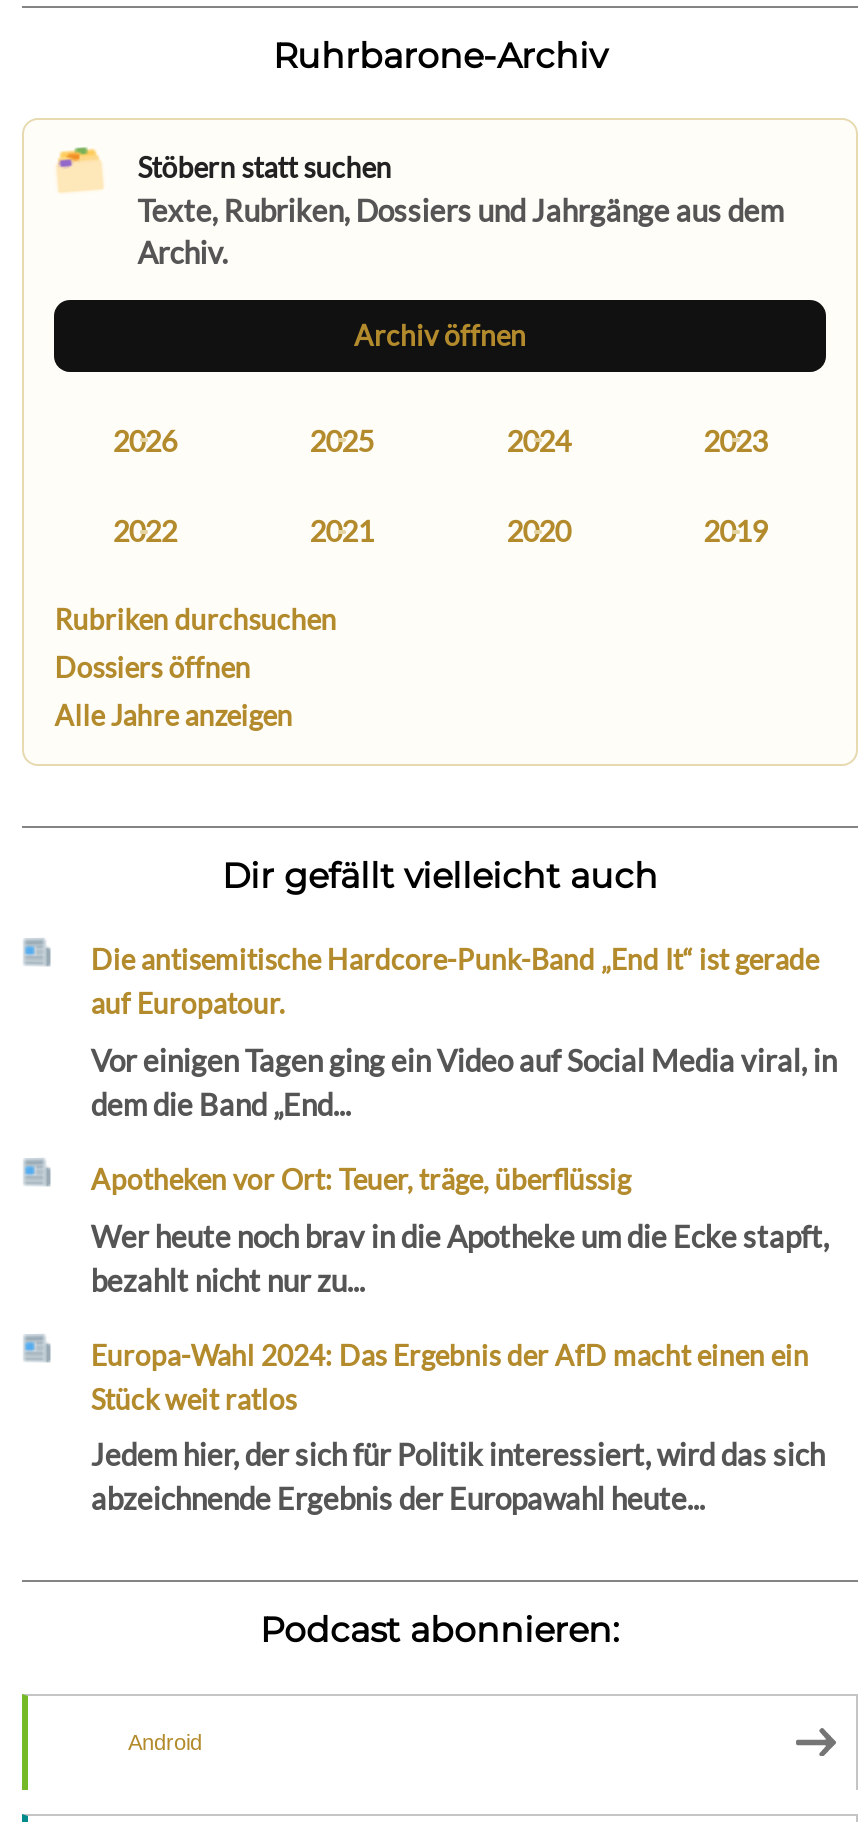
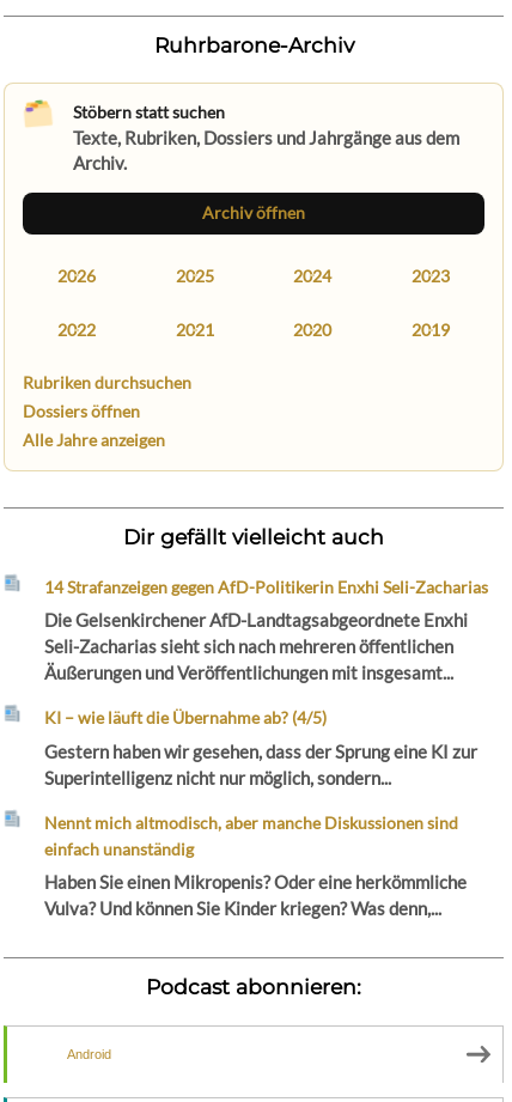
[91,943,819,1021] Die antisemitische Hardcore-Punk-Band „End It“ ist gerade | auf Europatour. -> [45,576,489,597] 14 Strafanzeigen gegen AfD-Politikerin Enxhi Seli-Zacharias
[91,1042,837,1122] Vor einigen Tagen ging ein Video auf Social Media viral, in | dem die Band „End... -> [45,609,468,683] Die Gelsenkirchener AfD-Landtagsabgeordnete Enxhi | Seli-Zacharias sieht sich nach mehreren öffentlichen | Äußerungen und Veröffentlichungen mit insgesamt...
[91,1162,631,1196] Apotheken vor Ort: Teuer, träge, überflüssig -> [45,707,327,728] KI – wie läuft die Übernahme ab? (4/5)
[91,1218,829,1298] Wer heute noch brav in die Apotheke um die Ecke stapft, | bezahlt nicht nur zu... -> [45,740,478,788] Gestern haben wir gesehen, dass der Sprung eine KI zur | Superintelligenz nicht nur möglich, sondern...
[91,1338,809,1416] Europa-Wahl 2024: Das Ergebnis der AfD macht einen ein | Stück weit ratlos -> [45,812,459,859] Nennt mich altmodisch, aber manche Diskussionen sind | einfach unanständig
[91,1437,825,1517] Jedem hier, der sich für Politik interessiert, wird das sich | abzeichnende Ergebnis der Europawahl heute... -> [45,872,467,919] Haben Sie einen Mikropenis? Oder eine herkömmliche | Vulva? Und können Sie Kinder kriegen? Was denn,...

